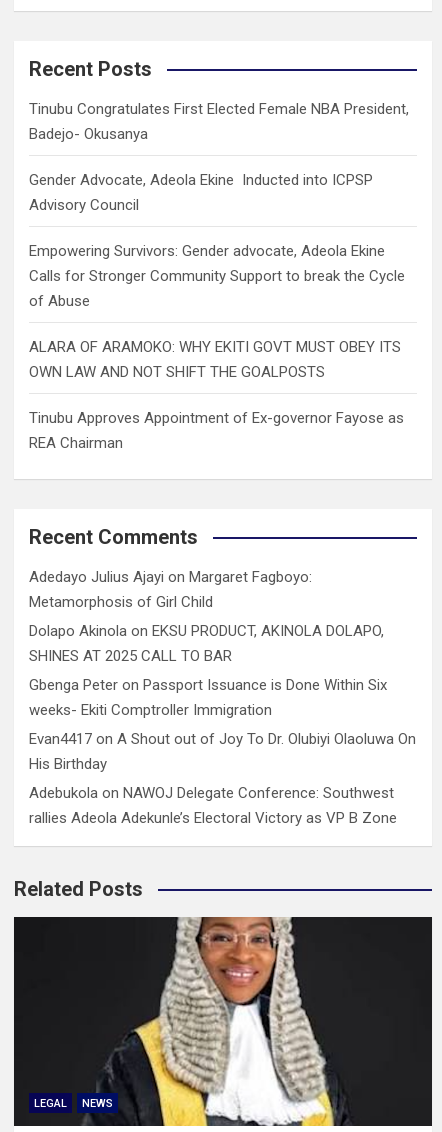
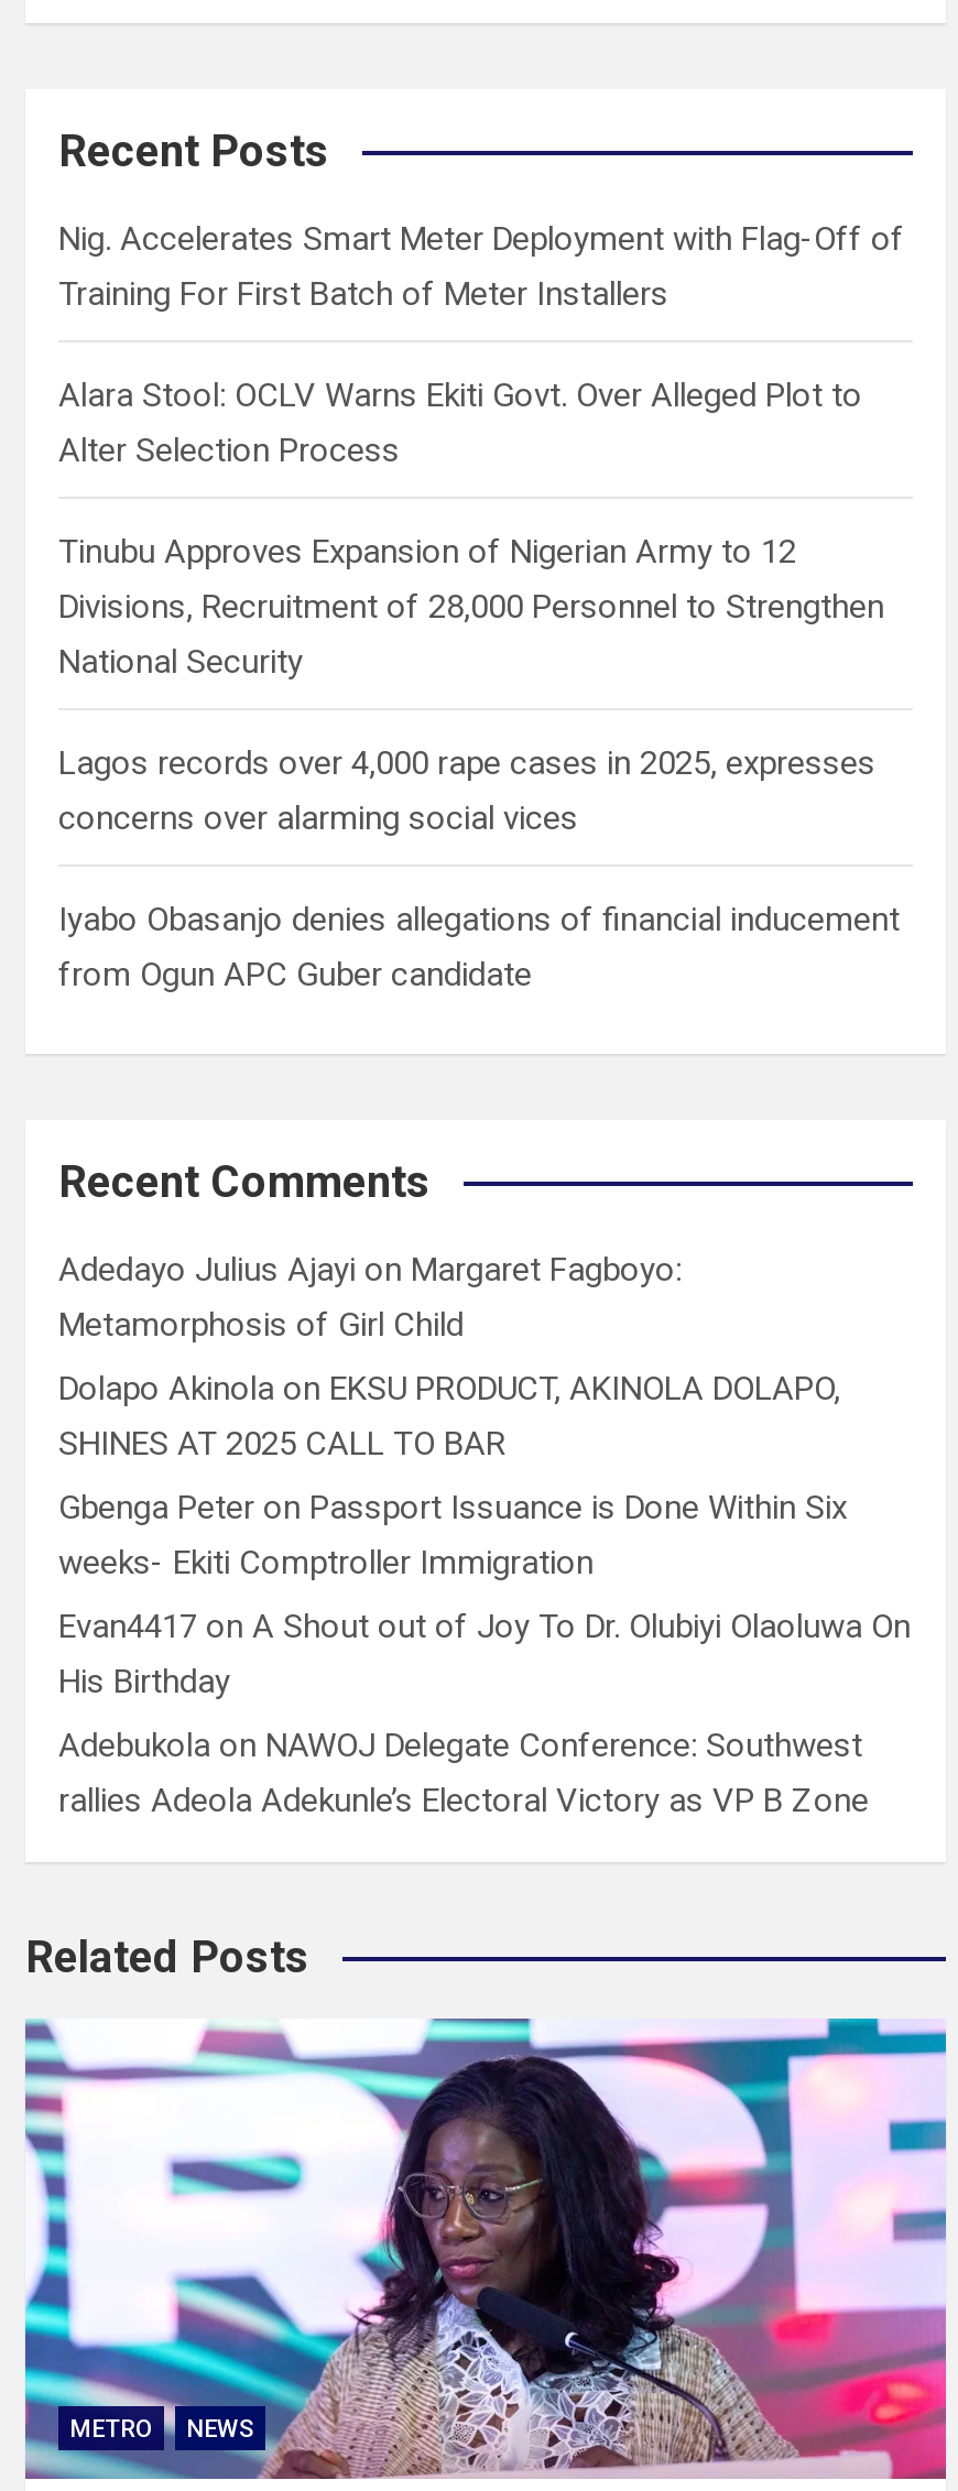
[29,100,409,143] Tinubu Congratulates First Elected Female NBA President, | Badejo- Okusanya -> [58,219,904,313] Nig. Accelerates Smart Meter Deployment with Flag-Off of | Training For First Batch of Meter Installers
[29,171,373,214] Gender Advocate, Adeola Ekine Inducted into ICPSP | Advisory Council -> [58,375,862,470] Alara Stool: OCLV Warns Ekiti Govt. Over Alleged Plot to | Alter Selection Process
[29,242,405,310] Empowering Survivors: Gender advocate, Adeola Ekine | Calls for Stronger Community Support to break the Cycle | of Abuse -> [58,531,884,681] Tinubu Approves Expansion of Nigerian Army to 12 | Divisions, Recruitment of 28,000 Personnel to Strengthen | National Security
[29,338,401,381] ALARA OF ARAMOKO: WHY EKITI GOVT MUST OBEY ITS | OWN LAW AND NOT SHIFT THE GOALPOSTS -> [58,743,875,838] Lagos records over 4,000 rape cases in 2025, expresses | concerns over alarming social vices
[29,409,404,452] Tinubu Approves Appointment of Ex-governor Fayose as | REA Chairman -> [58,899,900,994] Iyabo Obasanjo denies allegations of financial inducement | from Ogun APC Guber candidate
[13,916,433,1127] [image] | LEGAL -> [23,2016,948,2481] [image] | METRO

